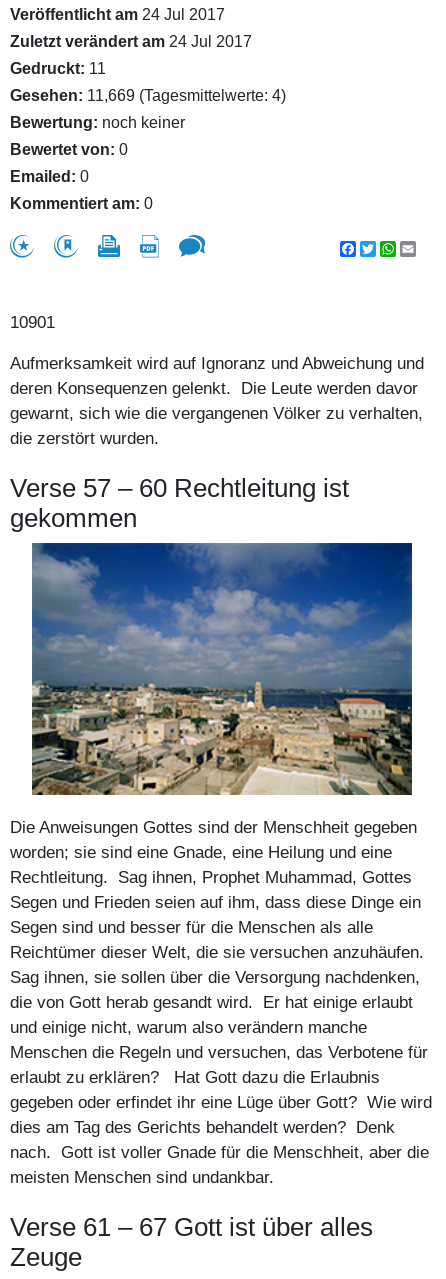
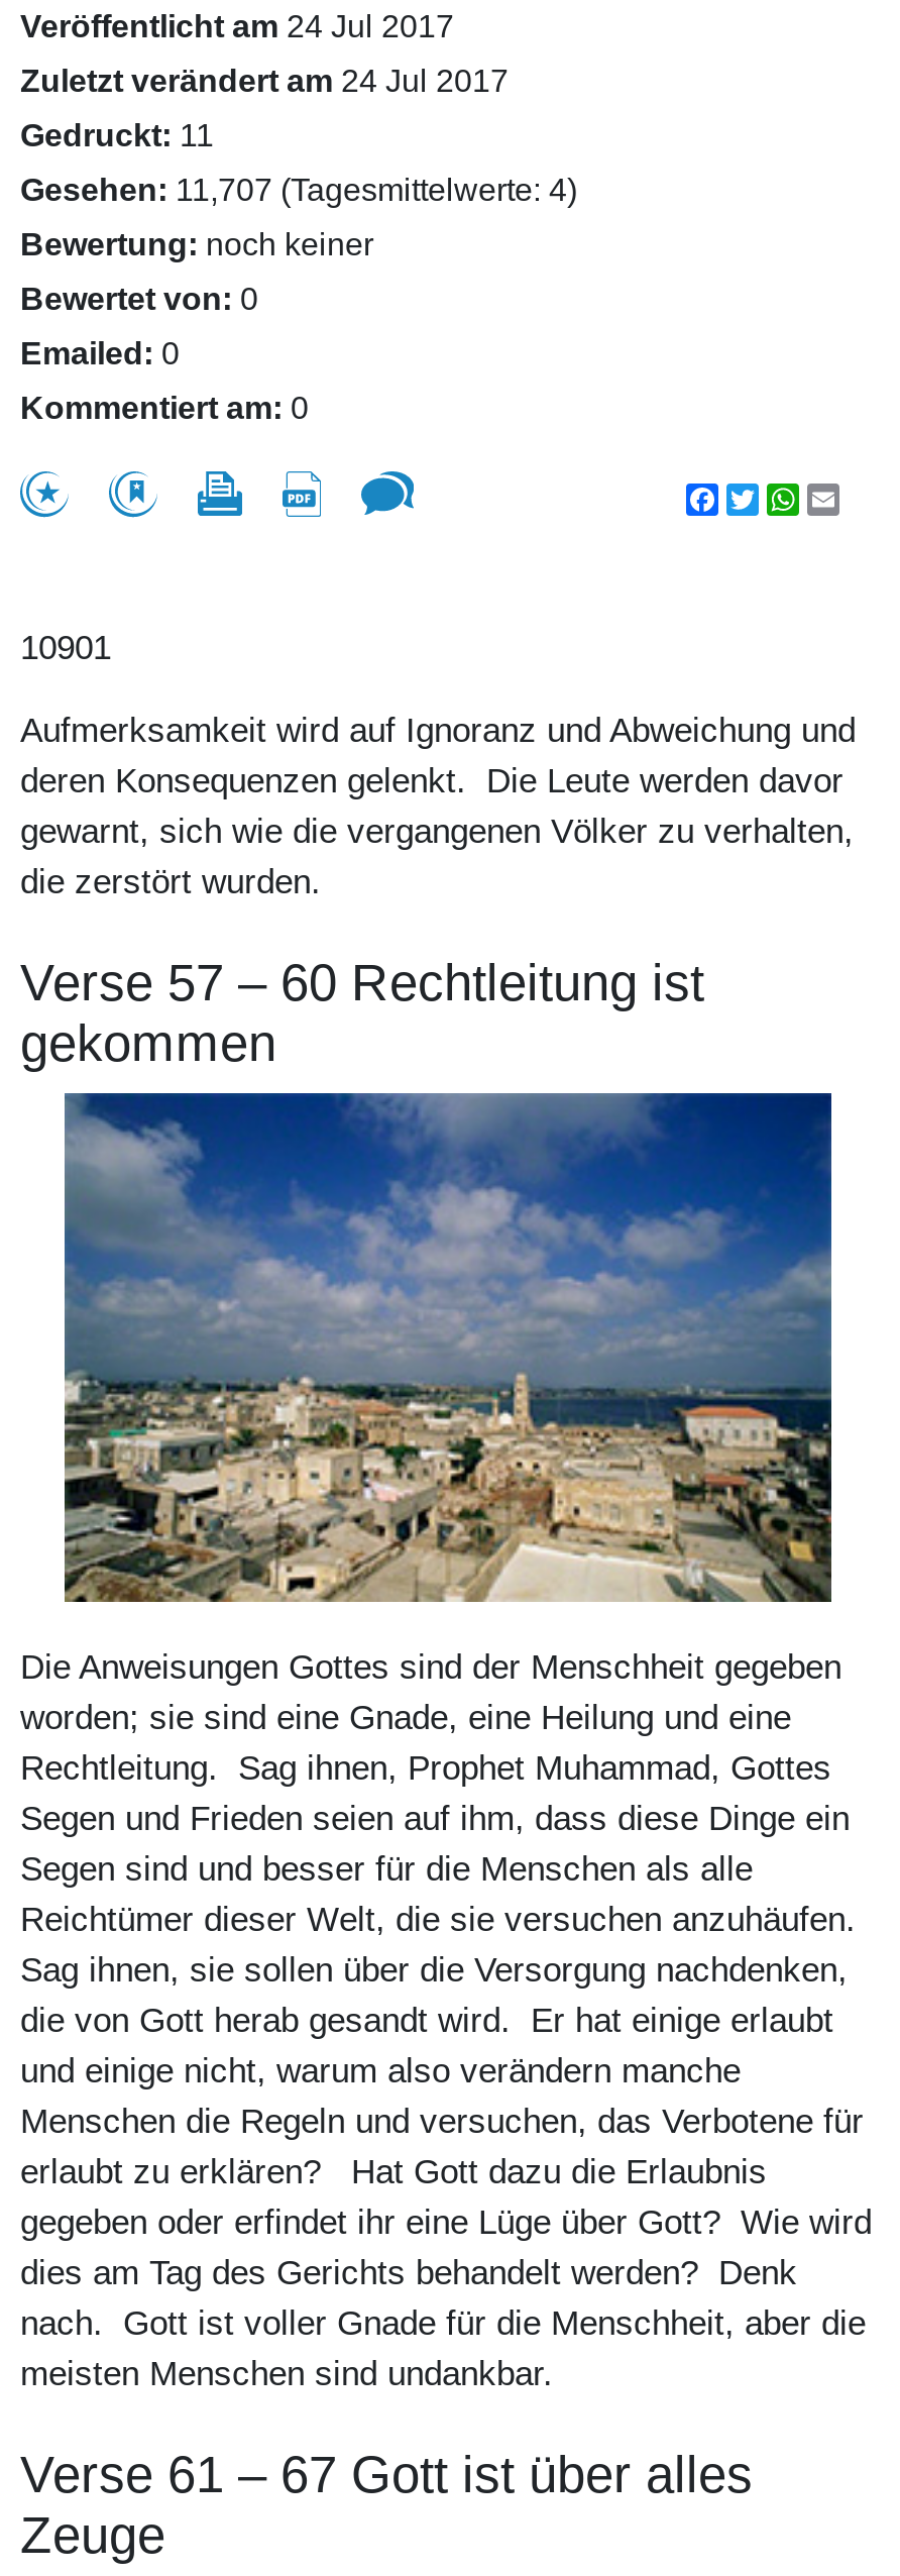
[10,87,286,104] Gesehen: 11,669 (Tagesmittelwerte: 4) -> [20,173,577,207] Gesehen: 11,707 (Tagesmittelwerte: 4)

